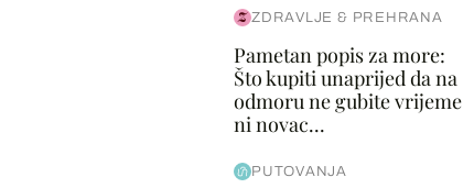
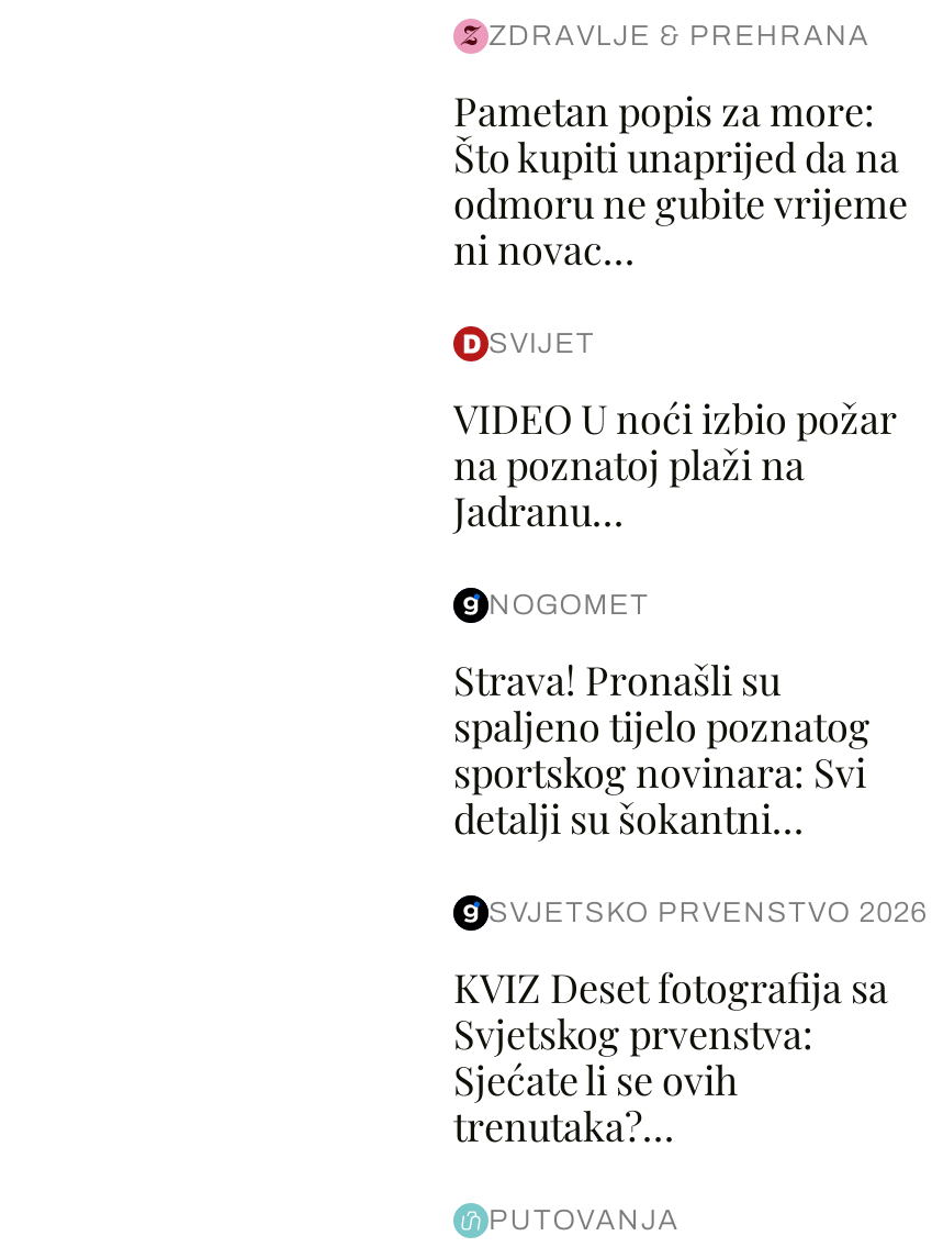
none -> [453,329,927,1153] SVIJET | VIDEO U noći izbio požar | na poznatoj plaži na | Jadranu... | NOGOMET | Strava! Pronašli su | spaljeno tijelo poznatog | sportskog novinara: Svi | detalji su šokantni... | SVJETSKO PRVENSTVO 2026 | KVIZ Deset fotografija sa | Svjetskog prvenstva: | Sjećate li se ovih | trenutaka?...

